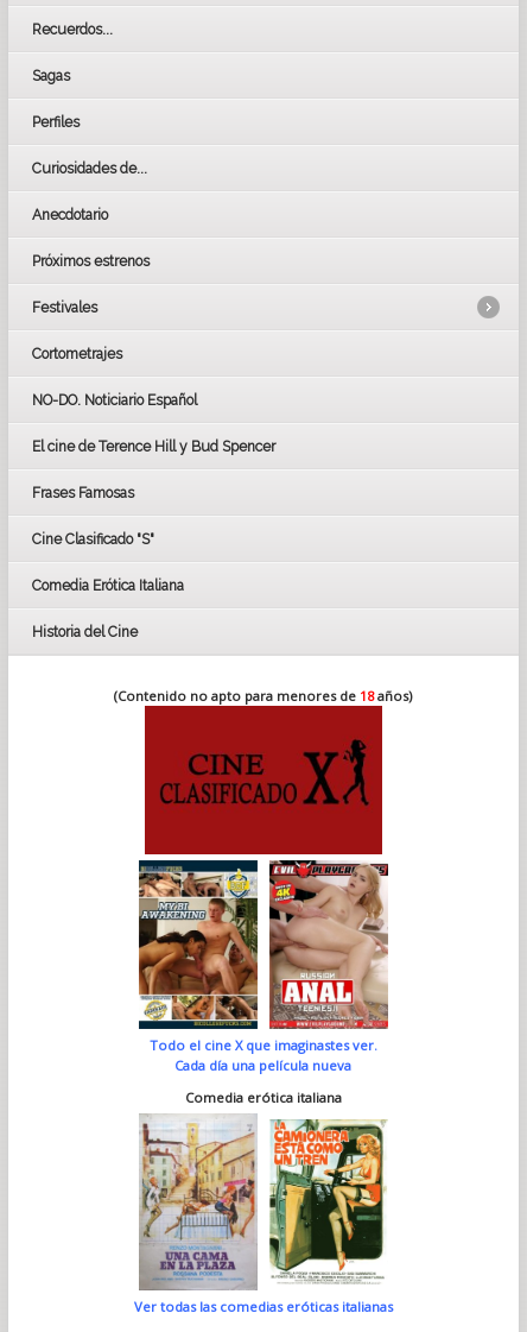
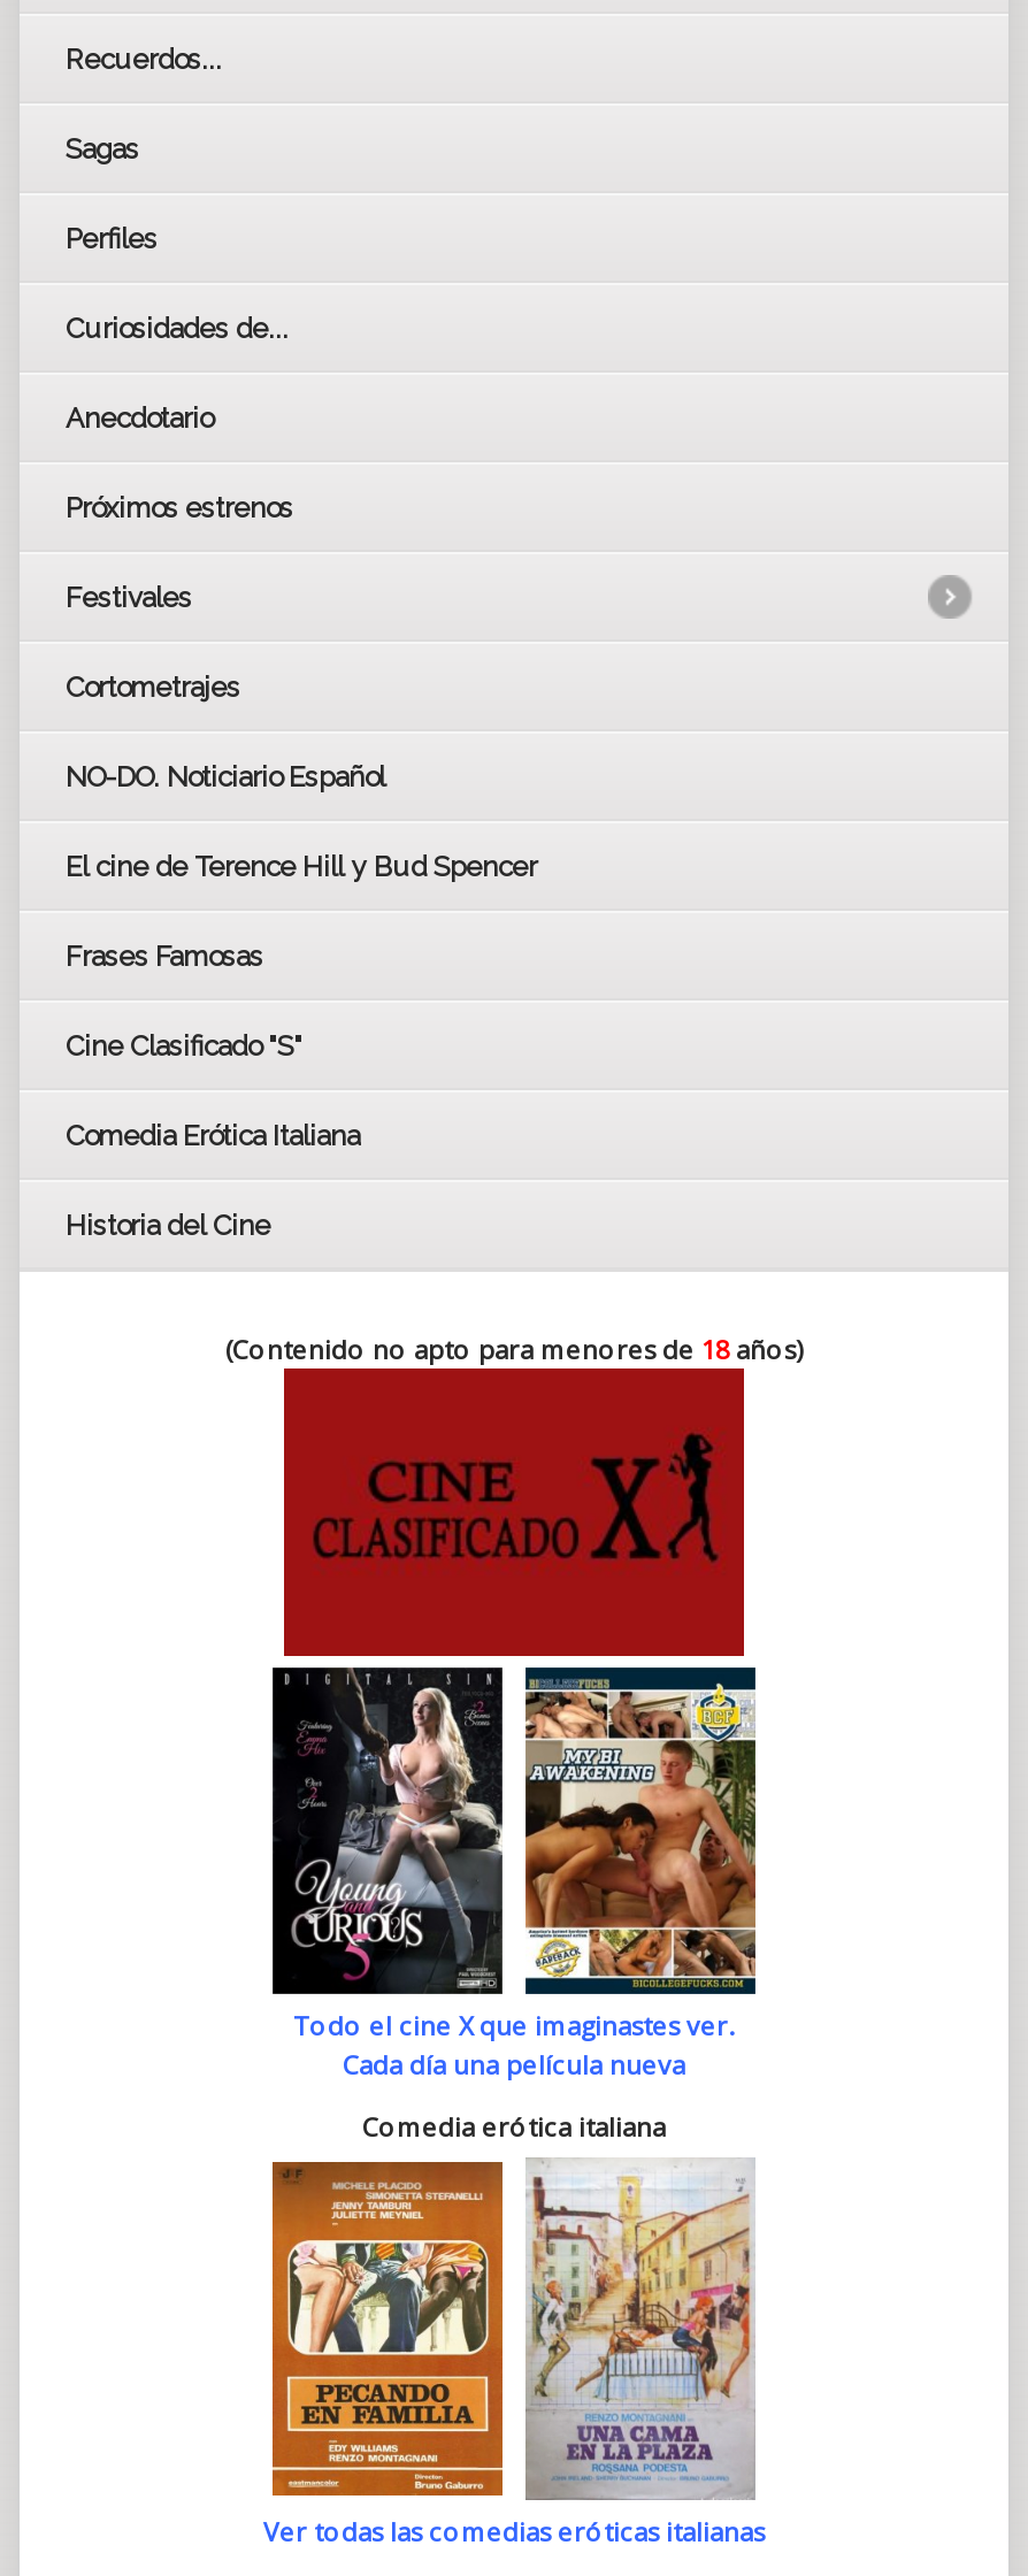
[138,860,259,1029] [image] -> [270,1667,505,1994] [image]
[268,859,389,1030] [image] -> [523,1665,758,1996] [image]
[139,1115,258,1292] [image] -> [270,2160,505,2500] [image]
[269,1115,387,1290] [image] -> [523,2157,755,2502] [image]

